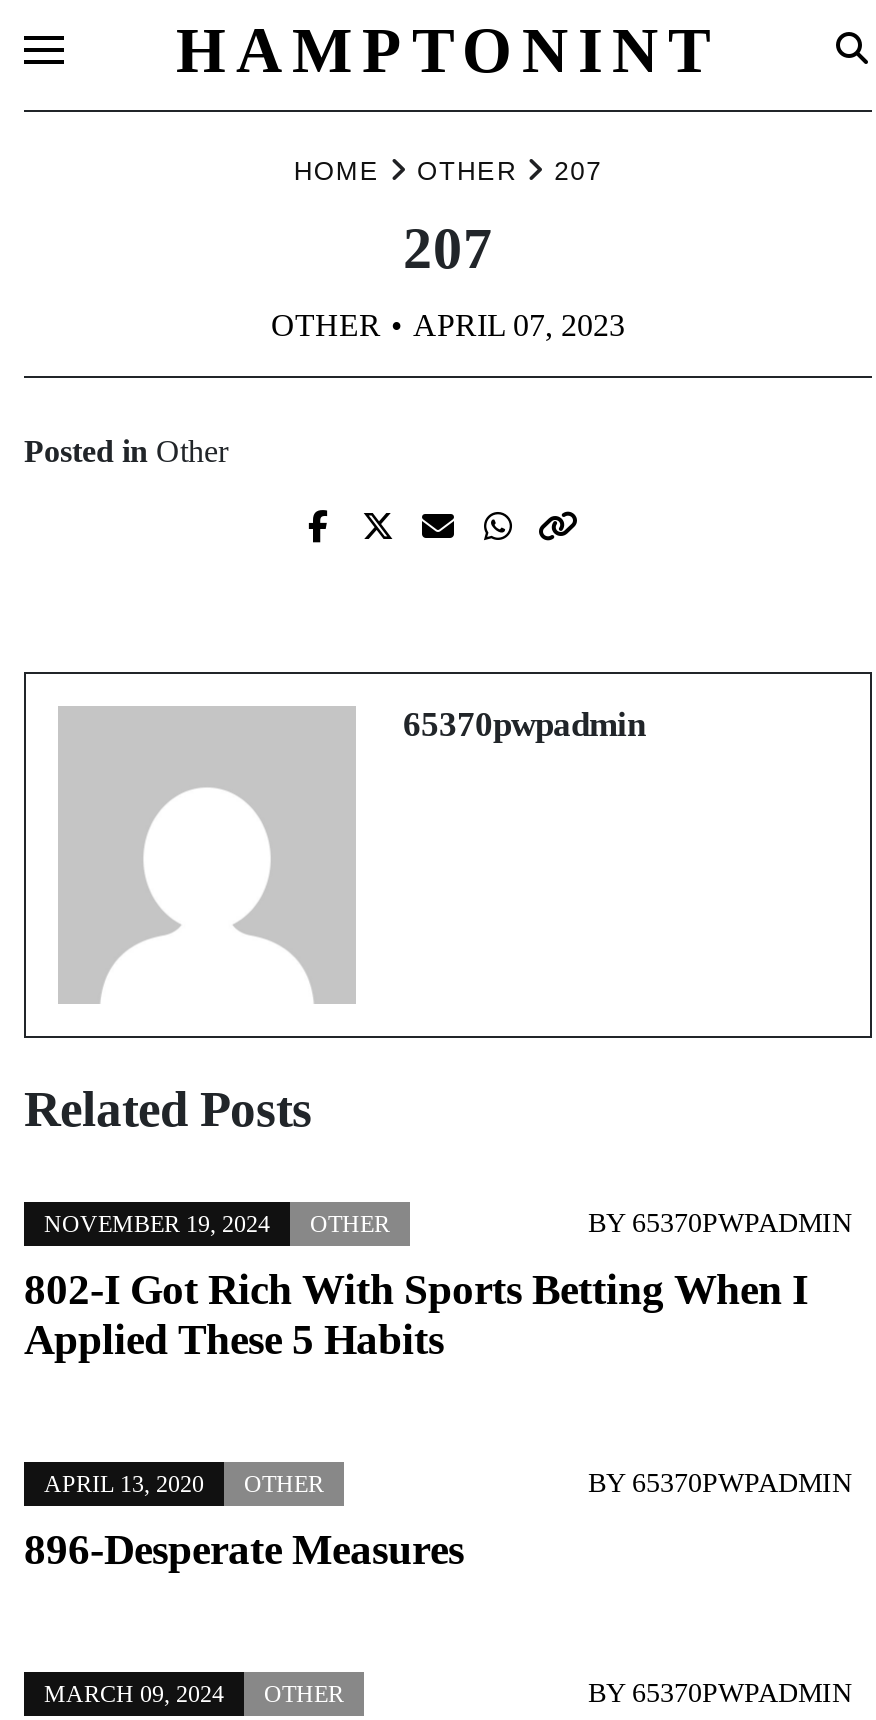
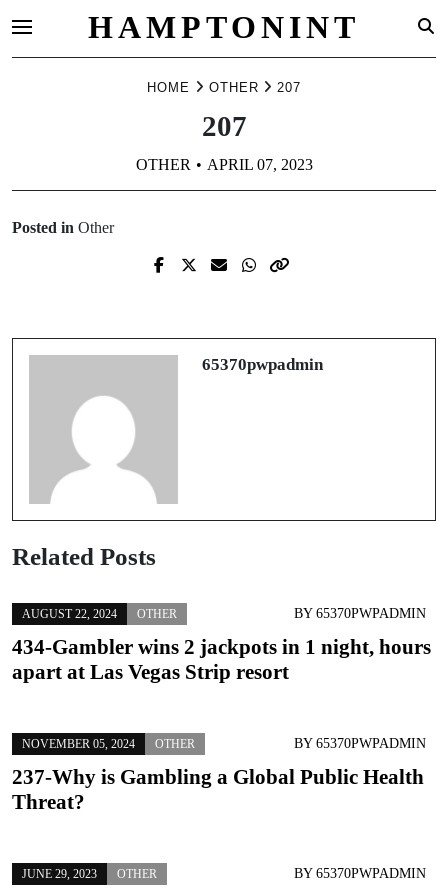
[44,1209,390,1237] NOVEMBER 19, 2024 OTHER -> [22,606,177,620] AUGUST 22, 2024 OTHER
[24,1265,808,1363] 802-I Got Rich With Sports Betting When I | Applied These 5 Habits -> [12,634,431,683] 434-Gambler wins 2 jackpots in 1 night, hours | apart at Las Vegas Strip resort
[44,1469,324,1497] APRIL 13, 2020 OTHER -> [22,736,195,750] NOVEMBER 05, 2024 OTHER
[24,1525,464,1573] 896-Desperate Measures -> [12,764,424,813] 237-Why is Gambling a Global Public Health | Threat?
[44,1679,344,1707] MARCH 09, 2024 OTHER -> [22,866,157,880] JUNE 29, 2023 OTHER

